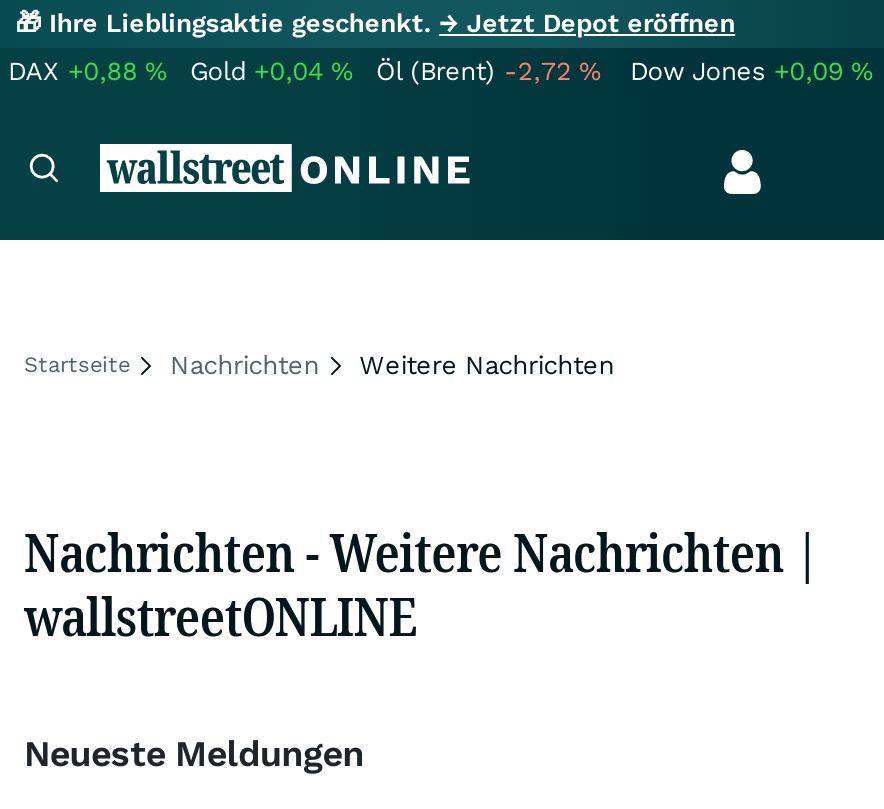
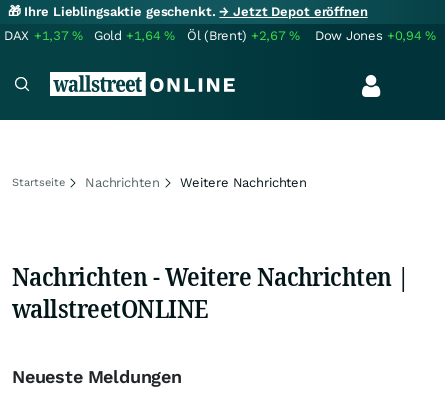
[8,56,166,86] DAX +0,88% -> [4,28,83,43] DAX +1,37%
[190,56,352,86] Gold +0,04% -> [94,28,175,43] Gold +1,64%
[376,56,600,86] Öl (Brent) -2,72% -> [187,28,300,43] Öl (Brent) +2,67%
[630,56,872,86] Dow Jones +0,09% -> [315,28,436,43] Dow Jones +0,94%

